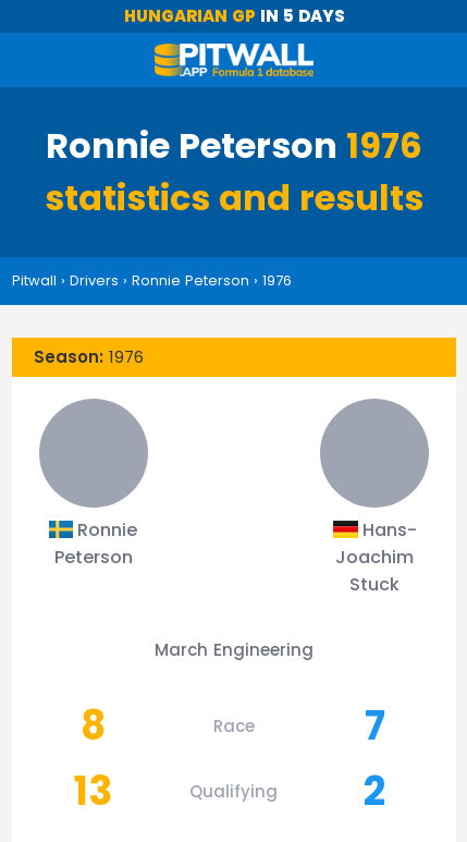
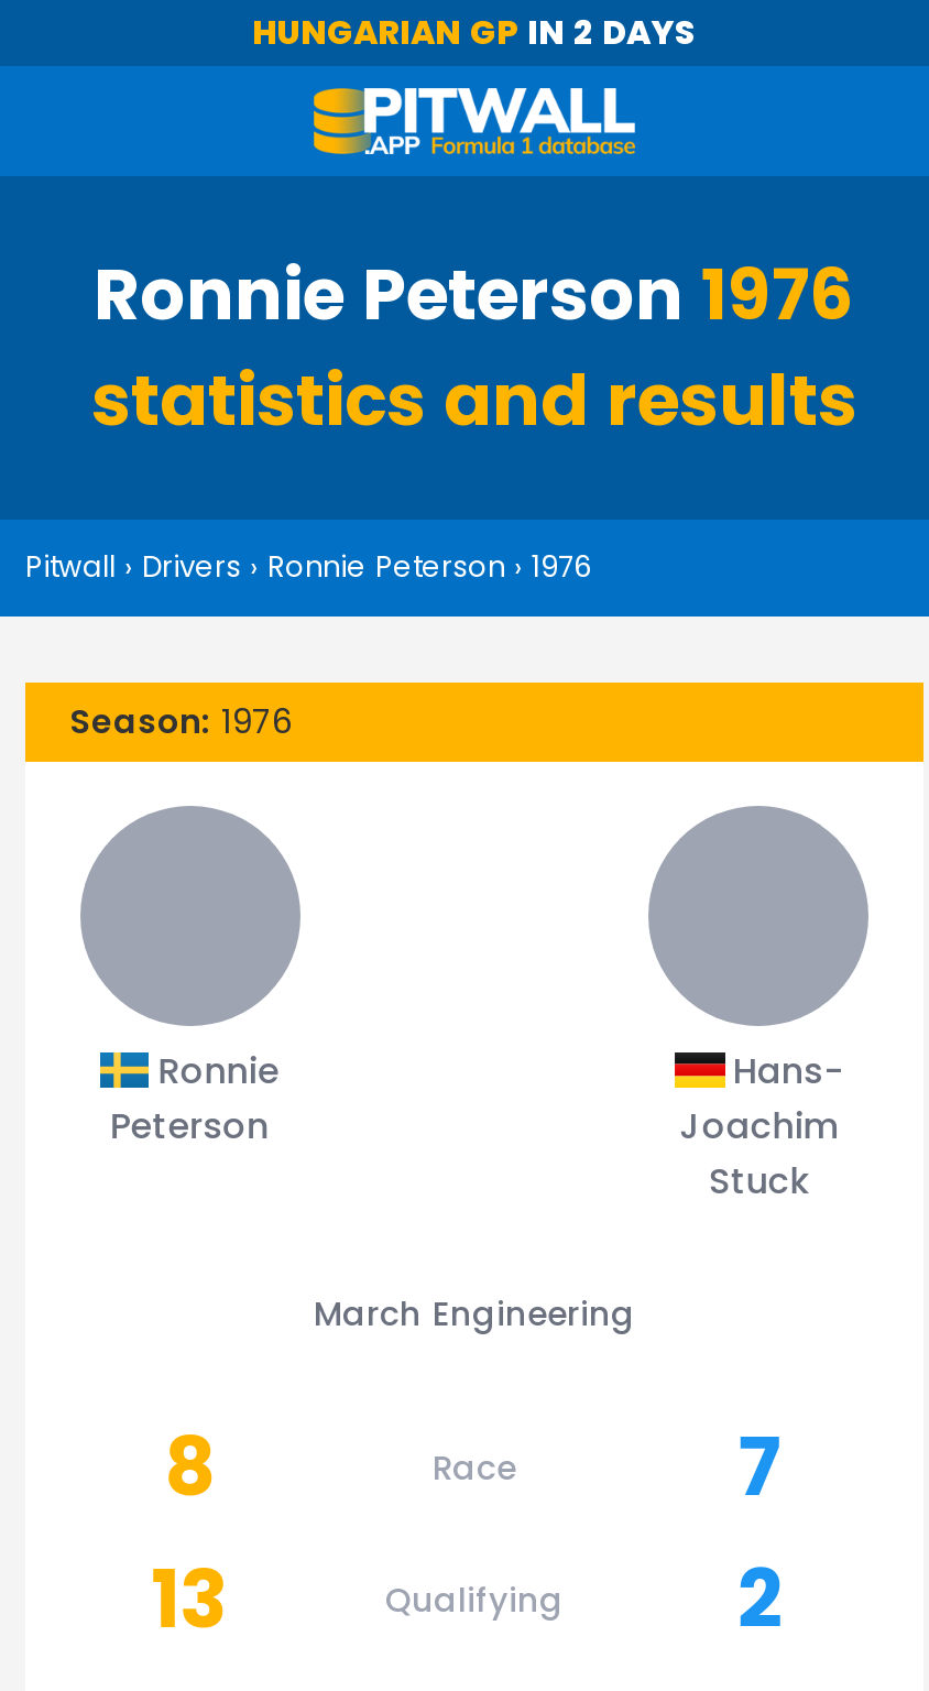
[124,4,345,27] HUNGARIAN GP IN 5 DAYS -> [252,9,697,55] HUNGARIAN GP IN 2 DAYS

